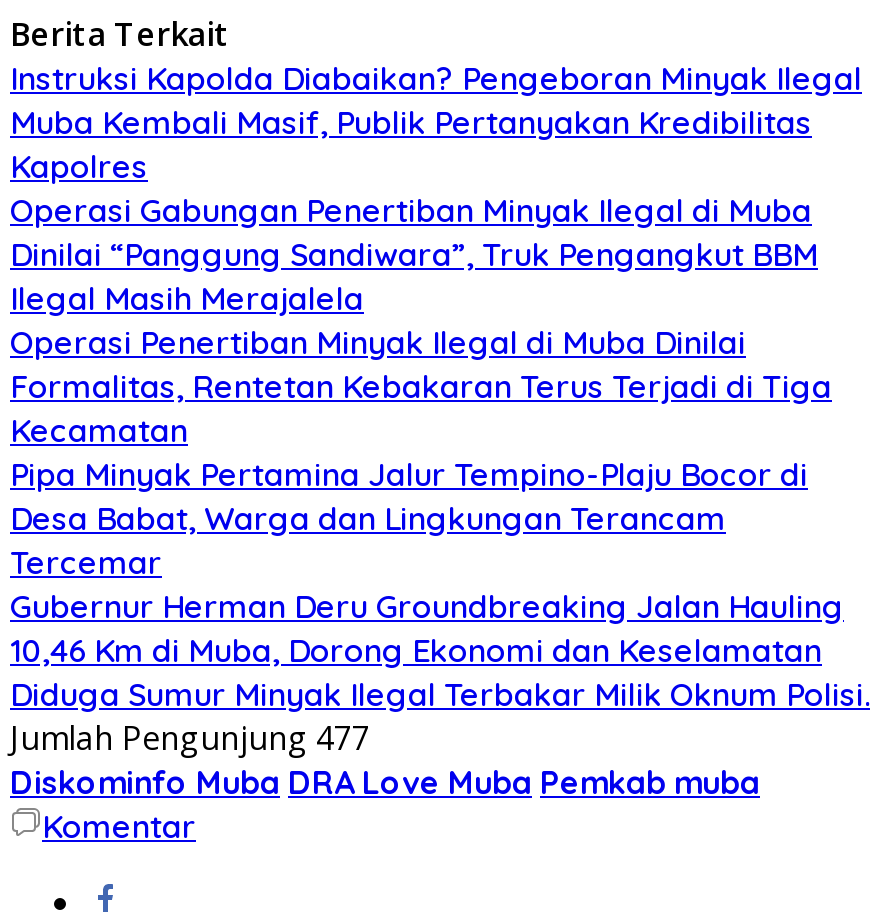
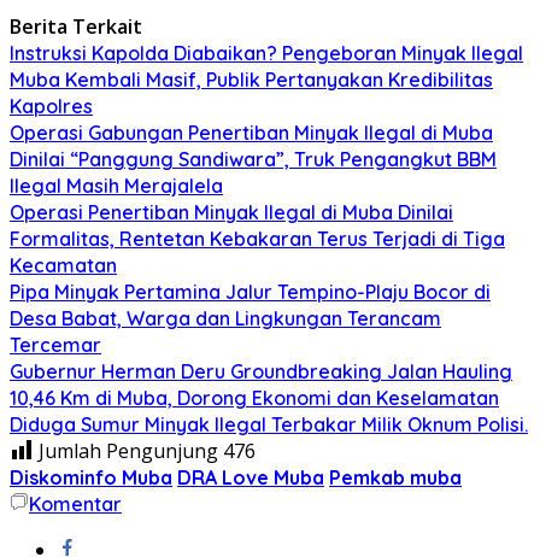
[10,716,370,760] Jumlah Pengunjung 477 -> [39,437,256,464] Jumlah Pengunjung 476

